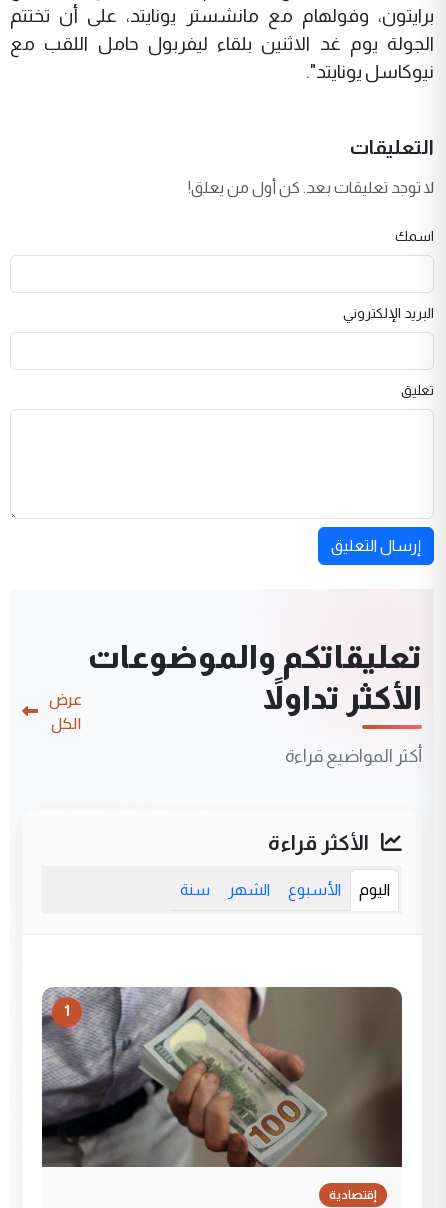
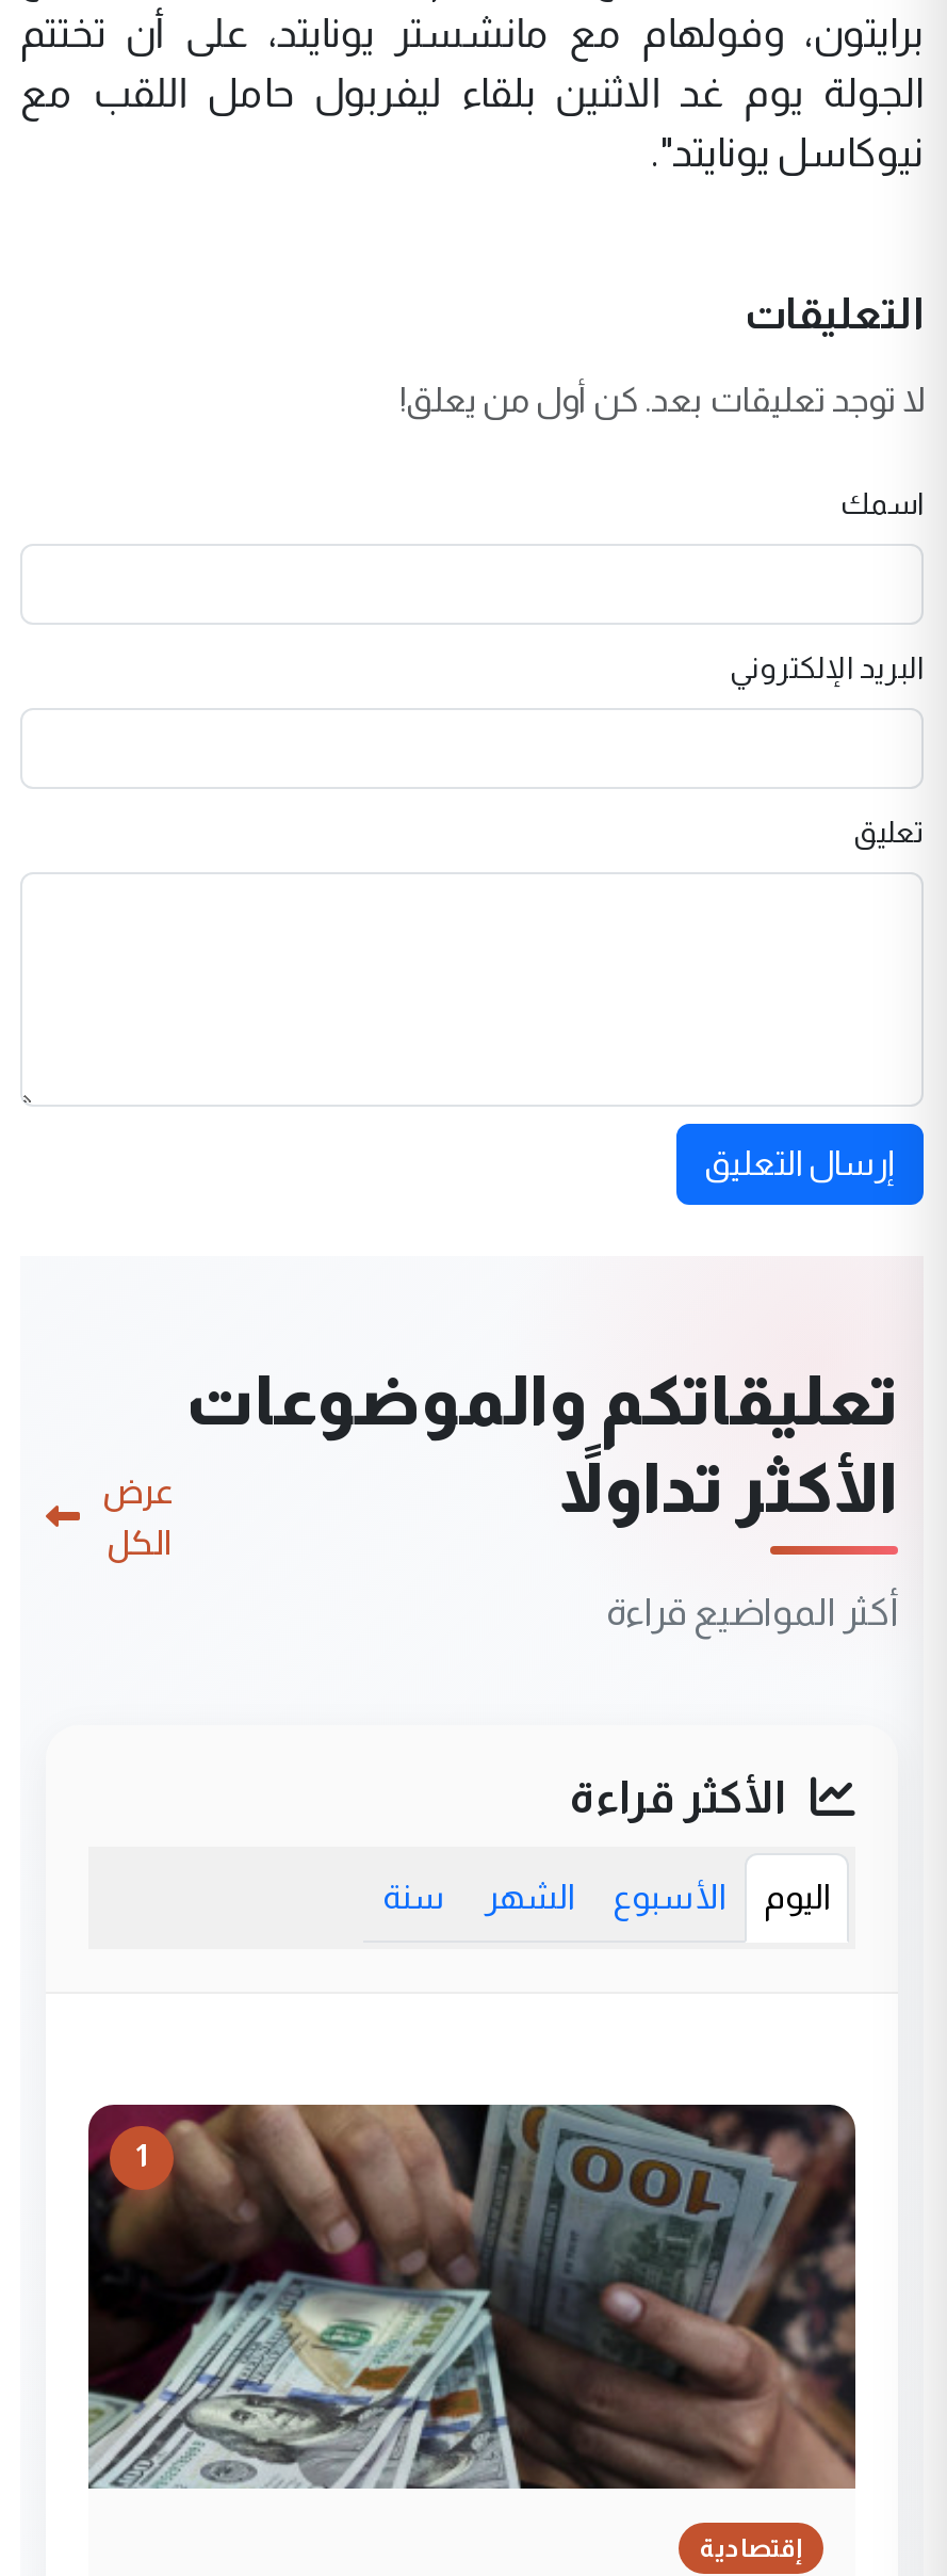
[41,986,403,1168] [image] -> [86,2103,858,2491] [image]

